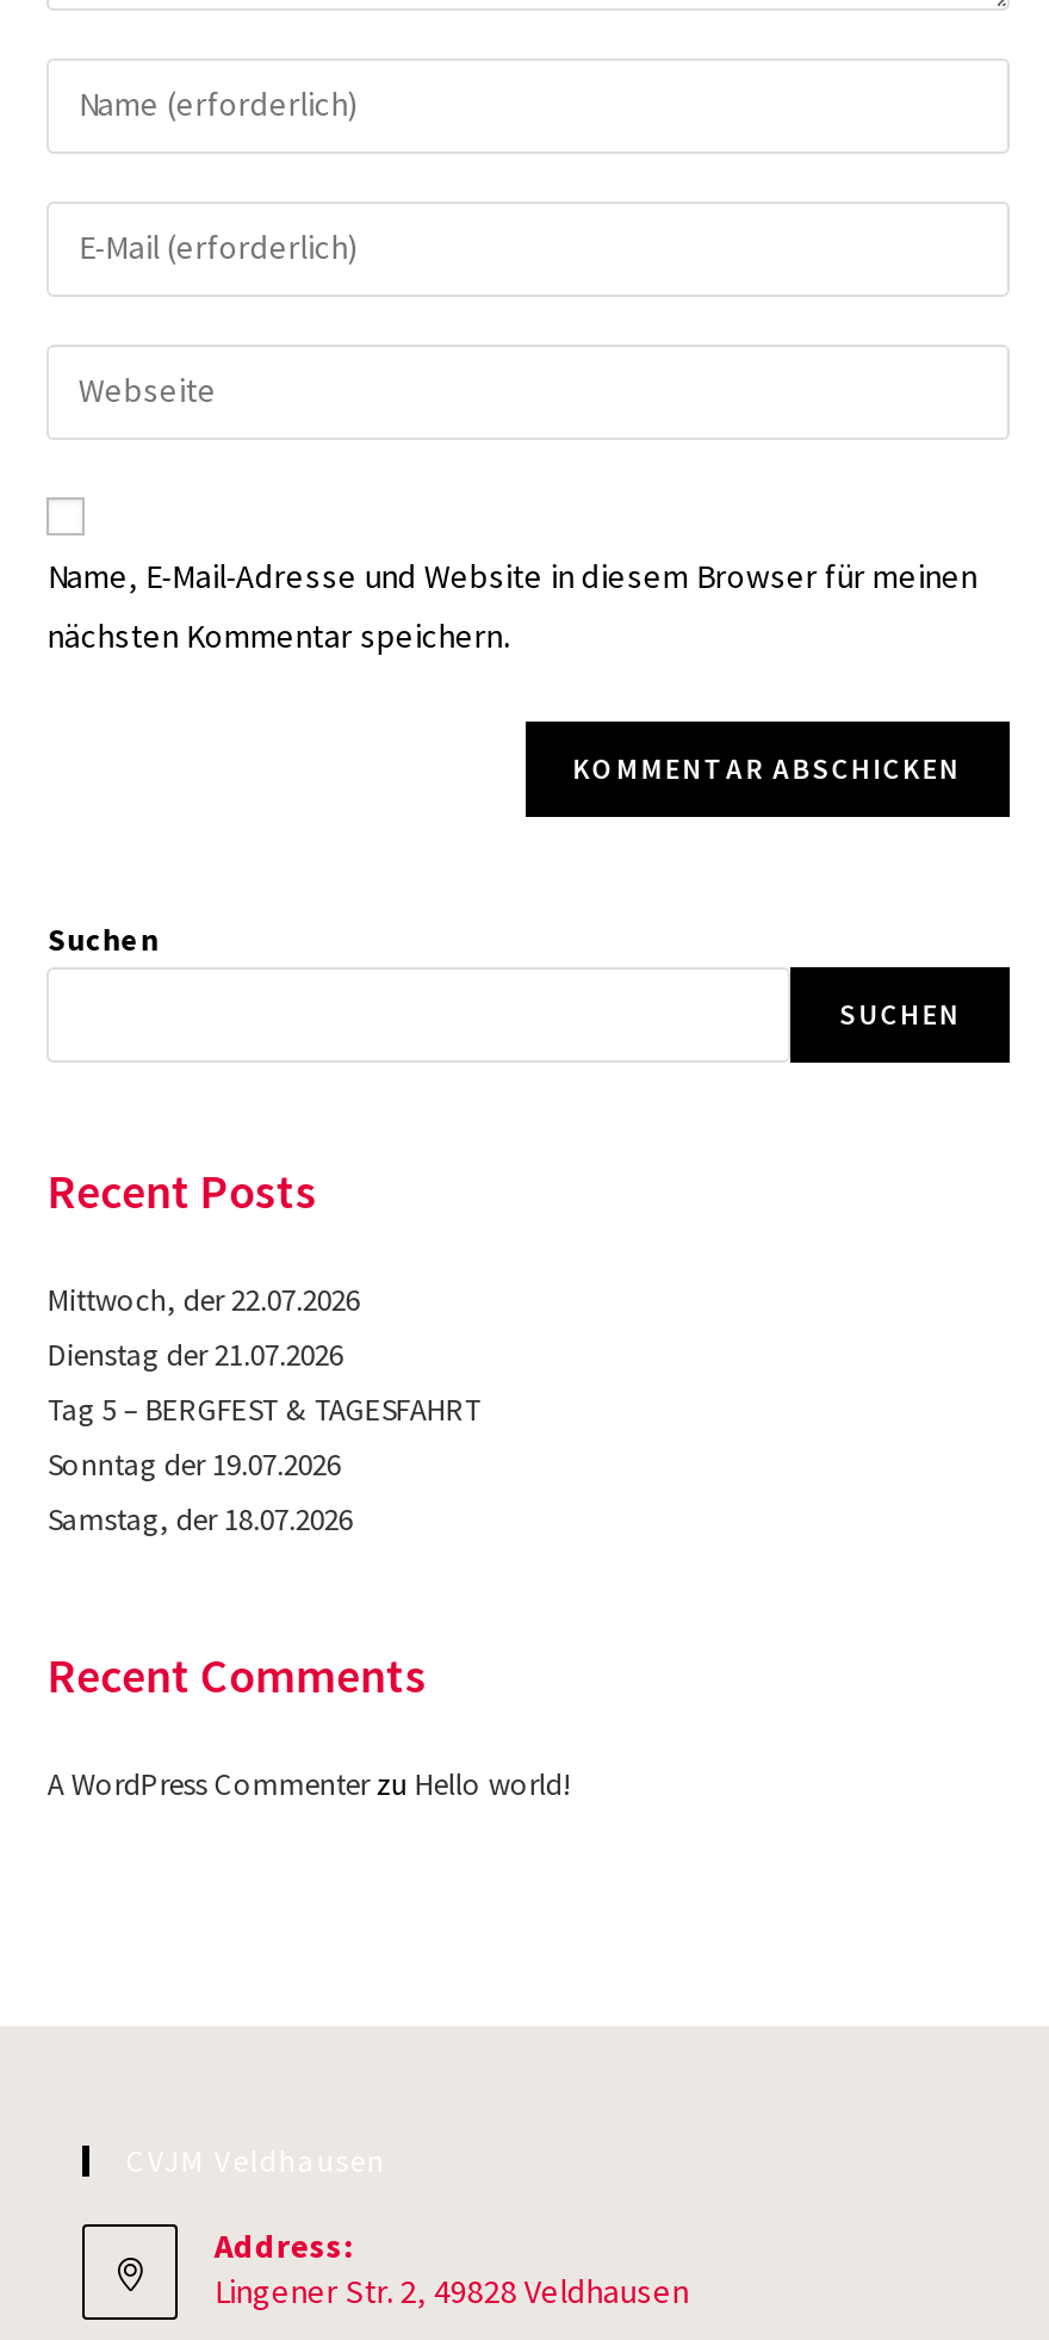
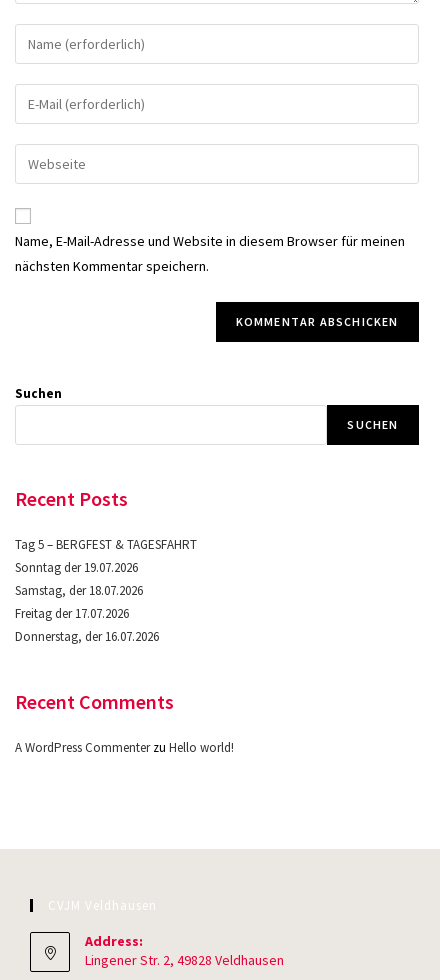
[47,1279,360,1374] Mittwoch, der 22.07.2026 | Dienstag der 21.07.2026 -> none
moved [47,1388,481,1539] -> [15,536,197,599]: Tag 5 – BERGFEST & TAGESFAHRT | Sonntag der 19.07.2026 | Samstag, der 18.07.2026
none -> [15,605,159,645] Freitag der 17.07.2026 | Donnerstag, der 16.07.2026

